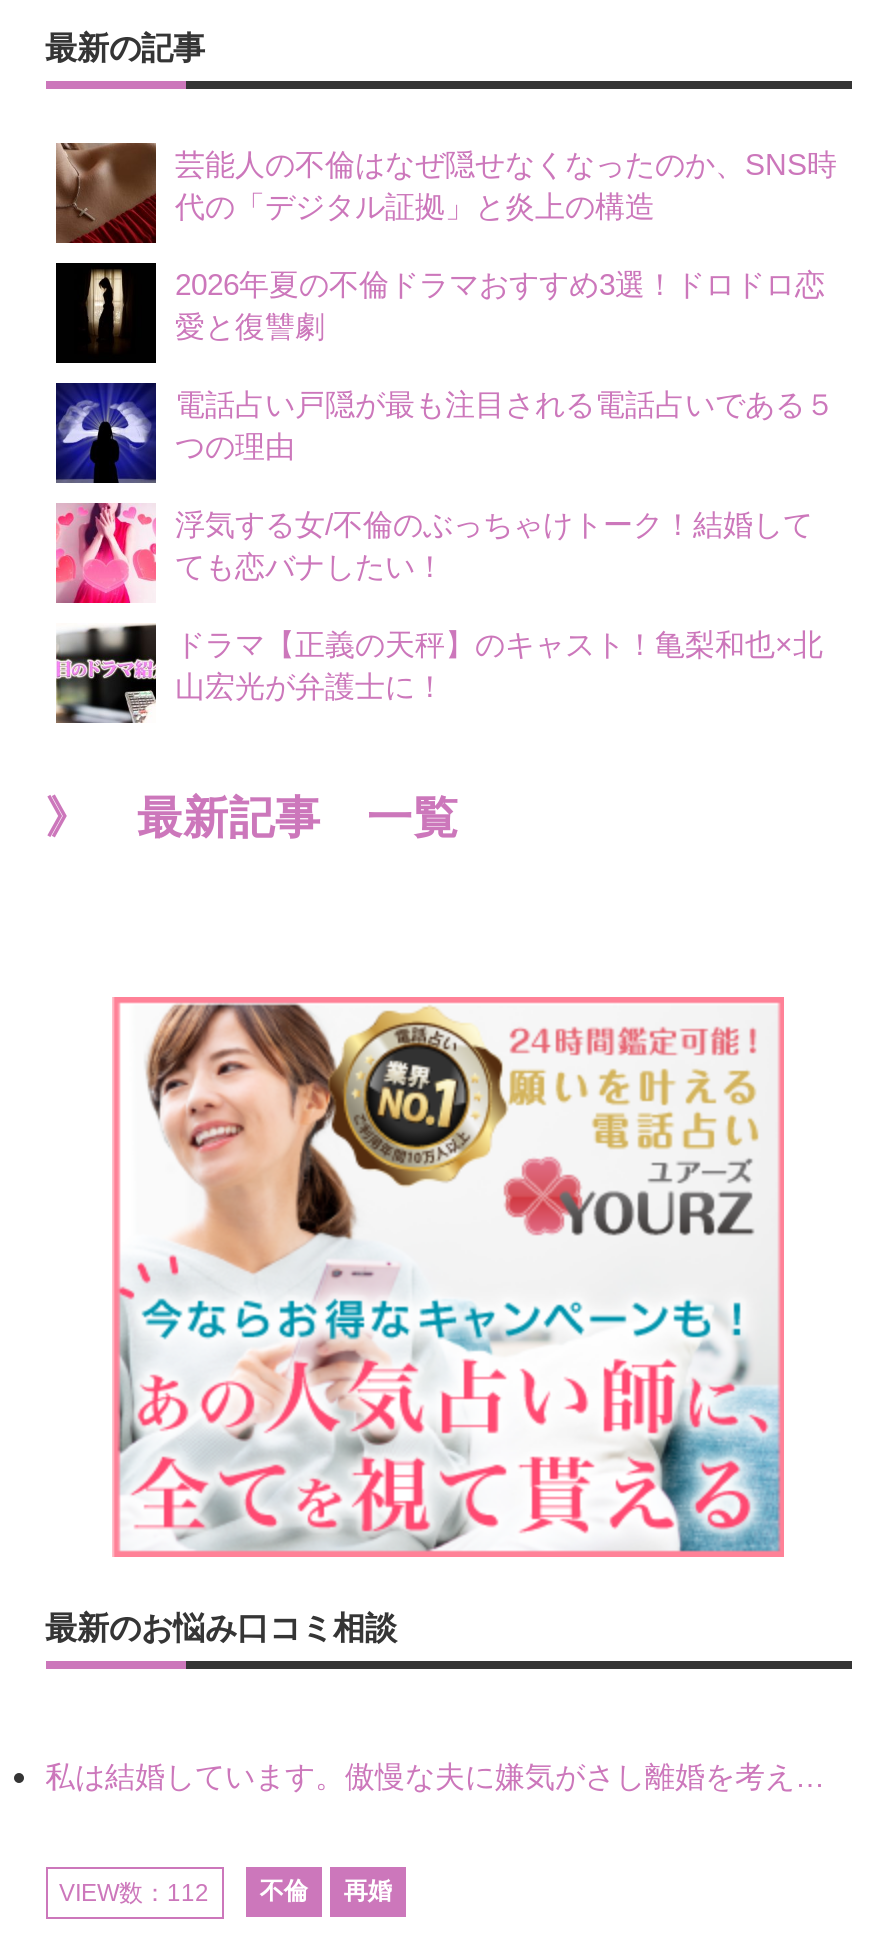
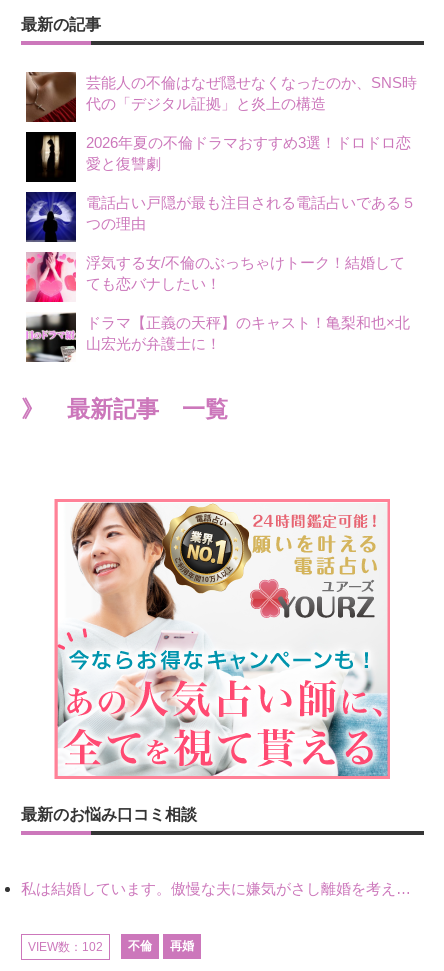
[59,1877,392,1906] VIEW数：112 不倫 再婚 -> [27,939,194,954] VIEW数：102 不倫 再婚

